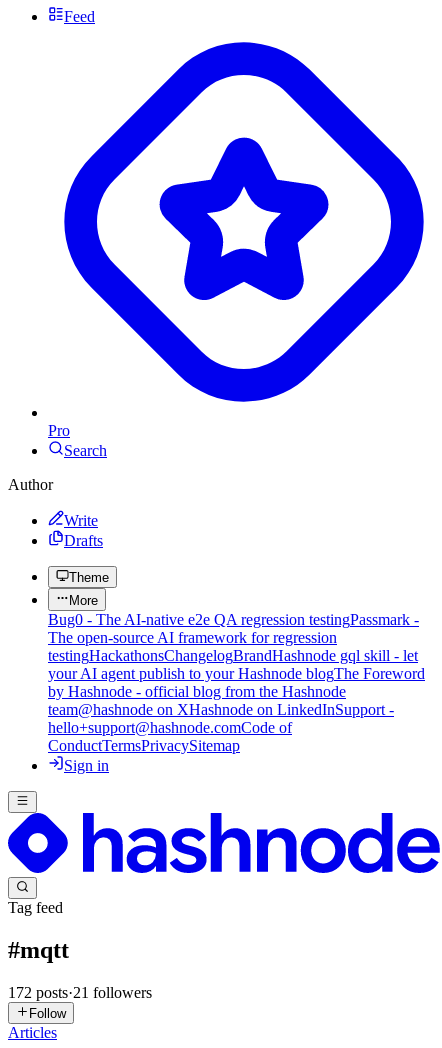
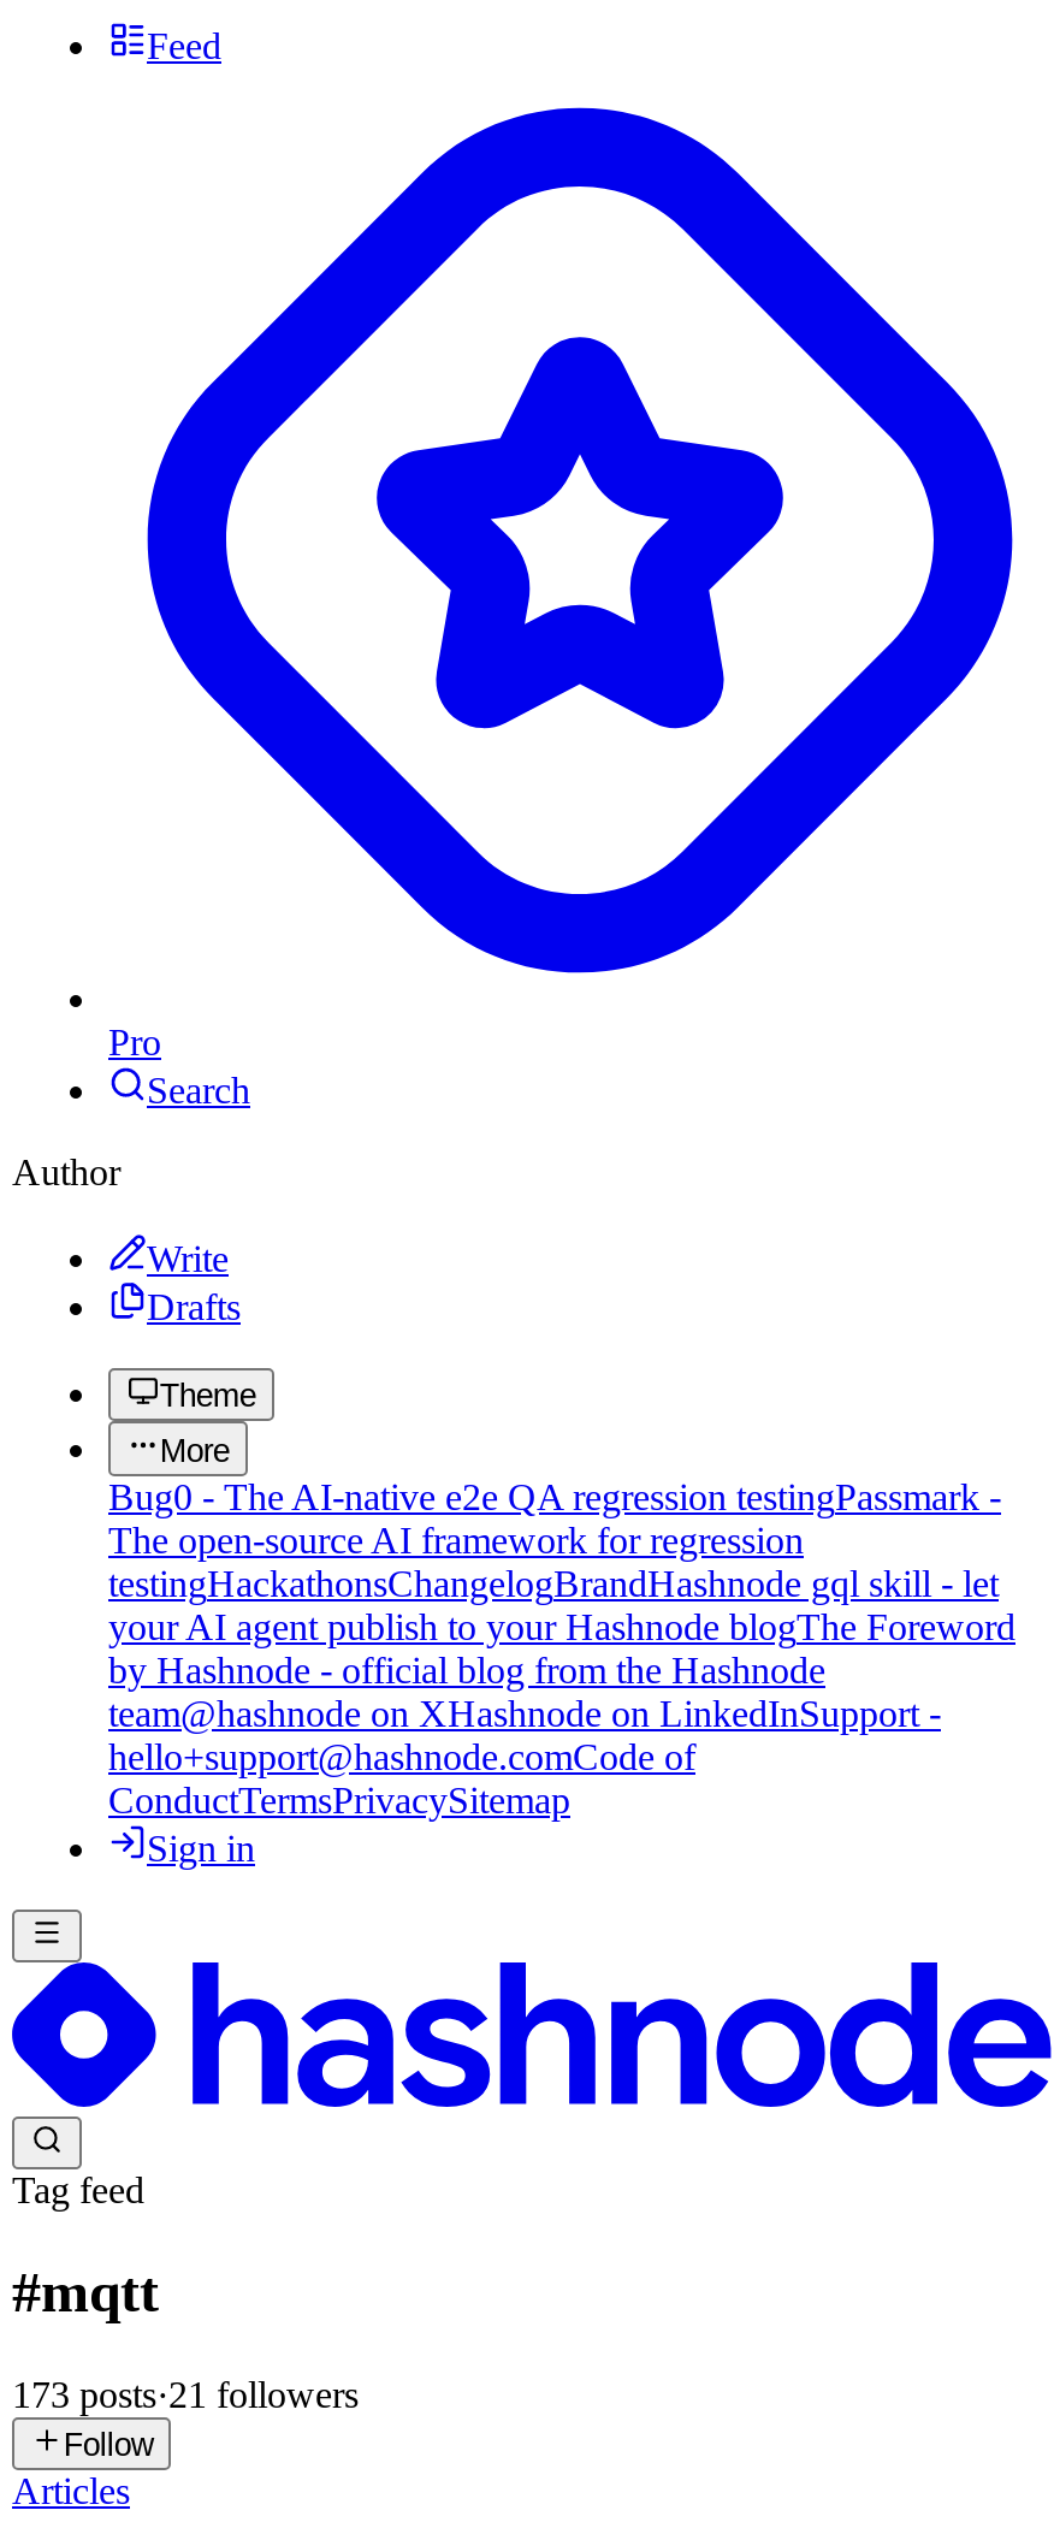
[8,984,152,1001] 172 posts·21 followers -> [12,2374,359,2415] 173 posts·21 followers

